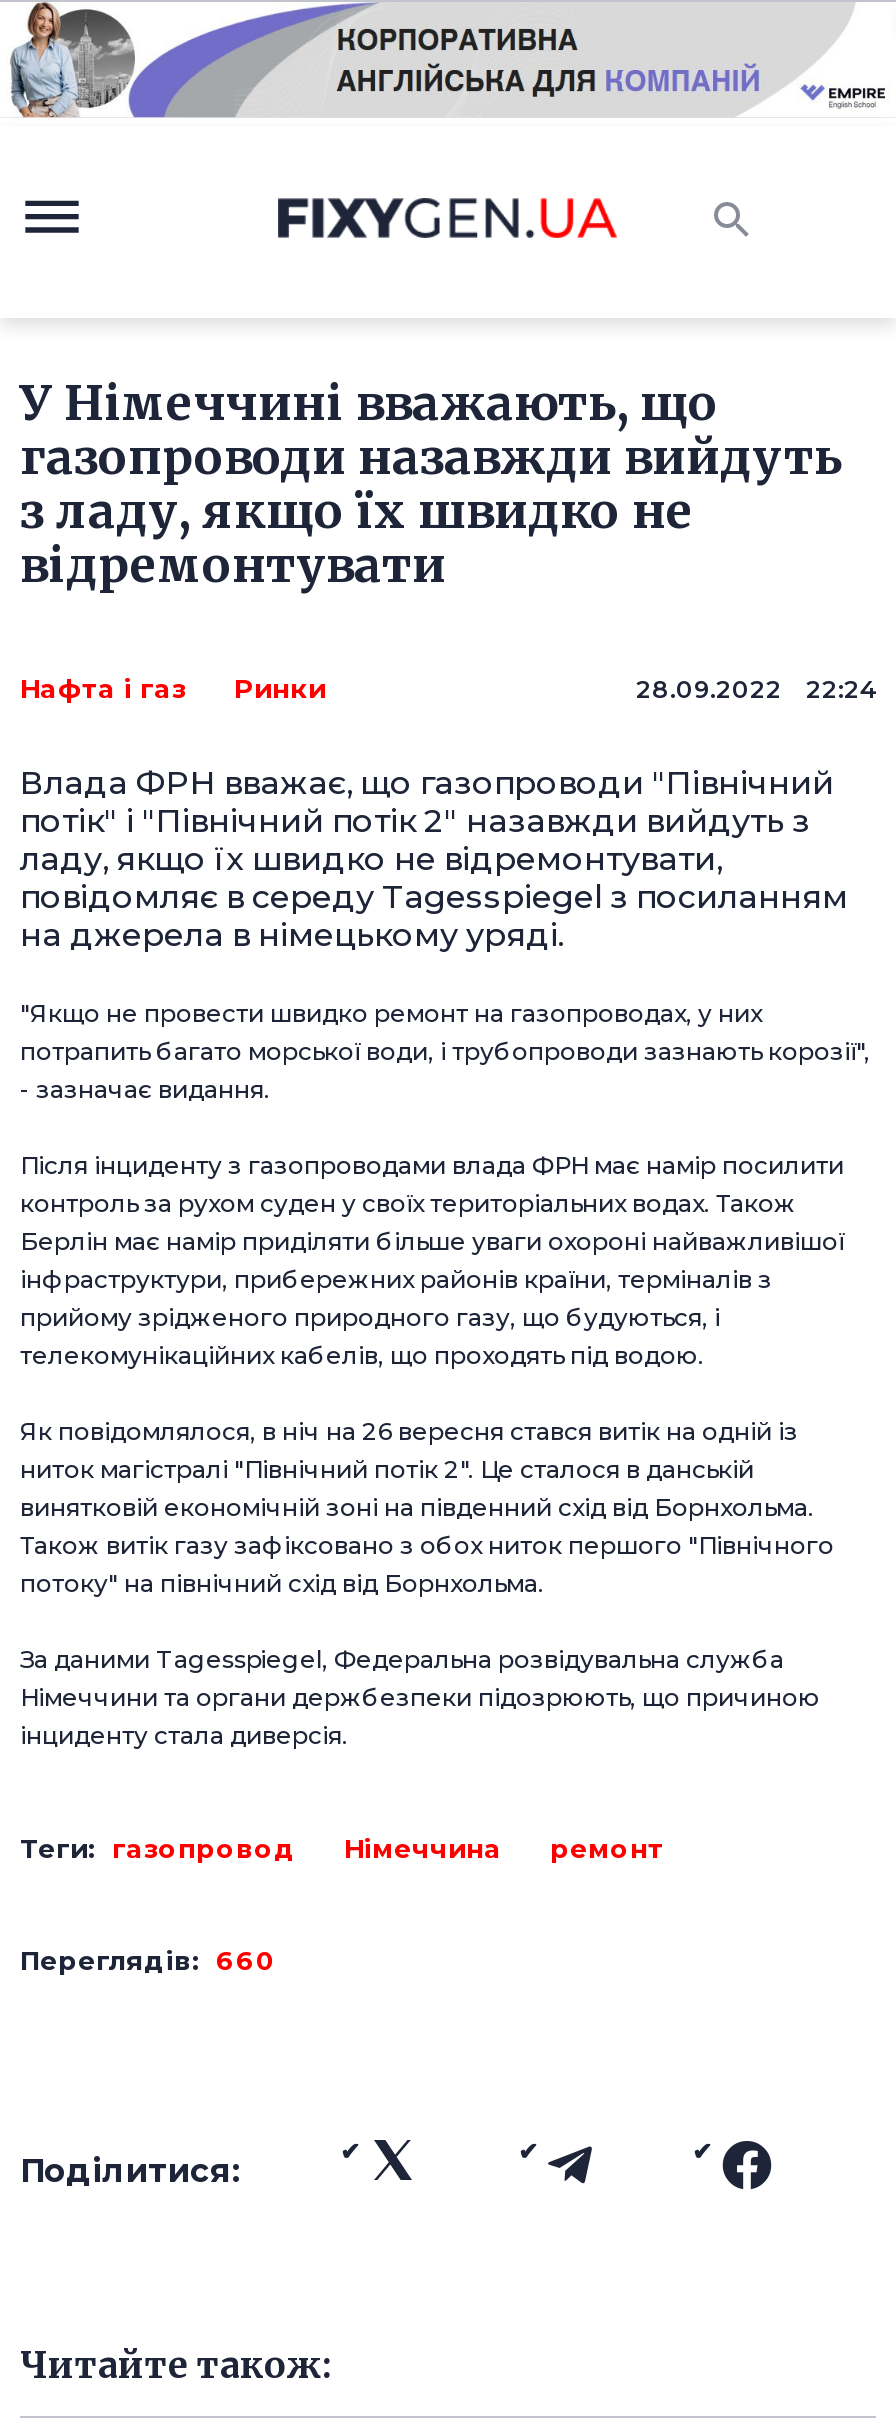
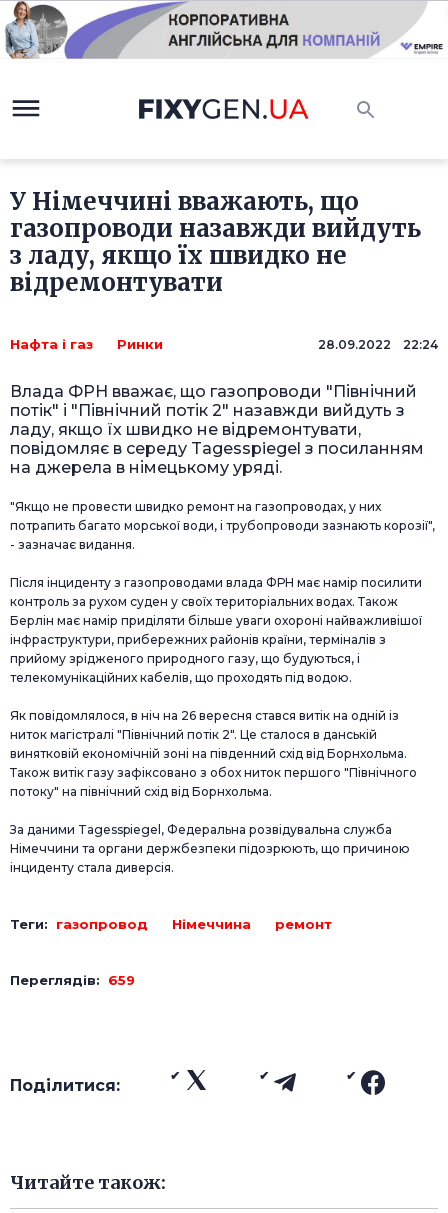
[20,1944,276,1976] Переглядів: 660 -> [10,972,135,988] Переглядів: 659

